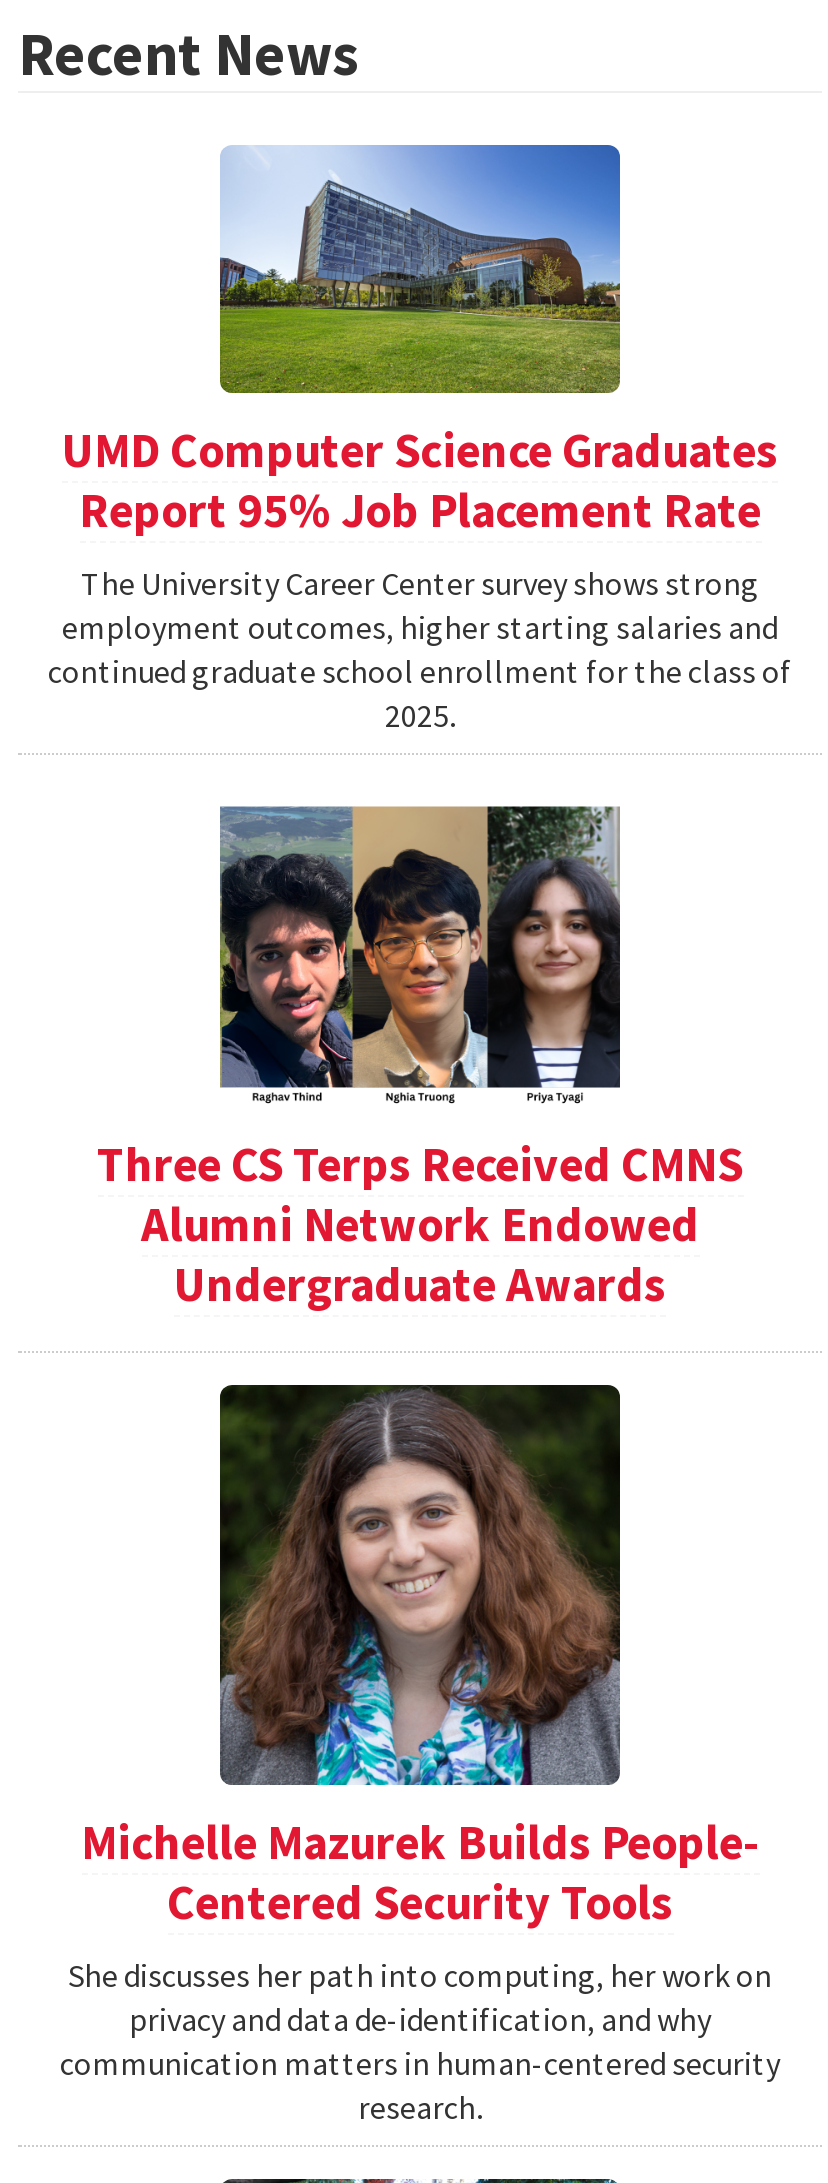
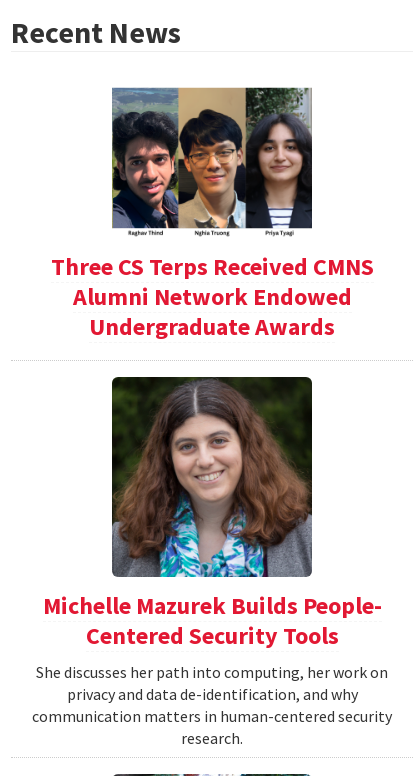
[48,143,792,735] [image] | UMD Computer Science Graduates | Report 95% Job Placement Rate | The University Career Center survey shows strong | employment outcomes, higher starting salaries and | continued graduate school enrollment for the class of | 2025. -> none

